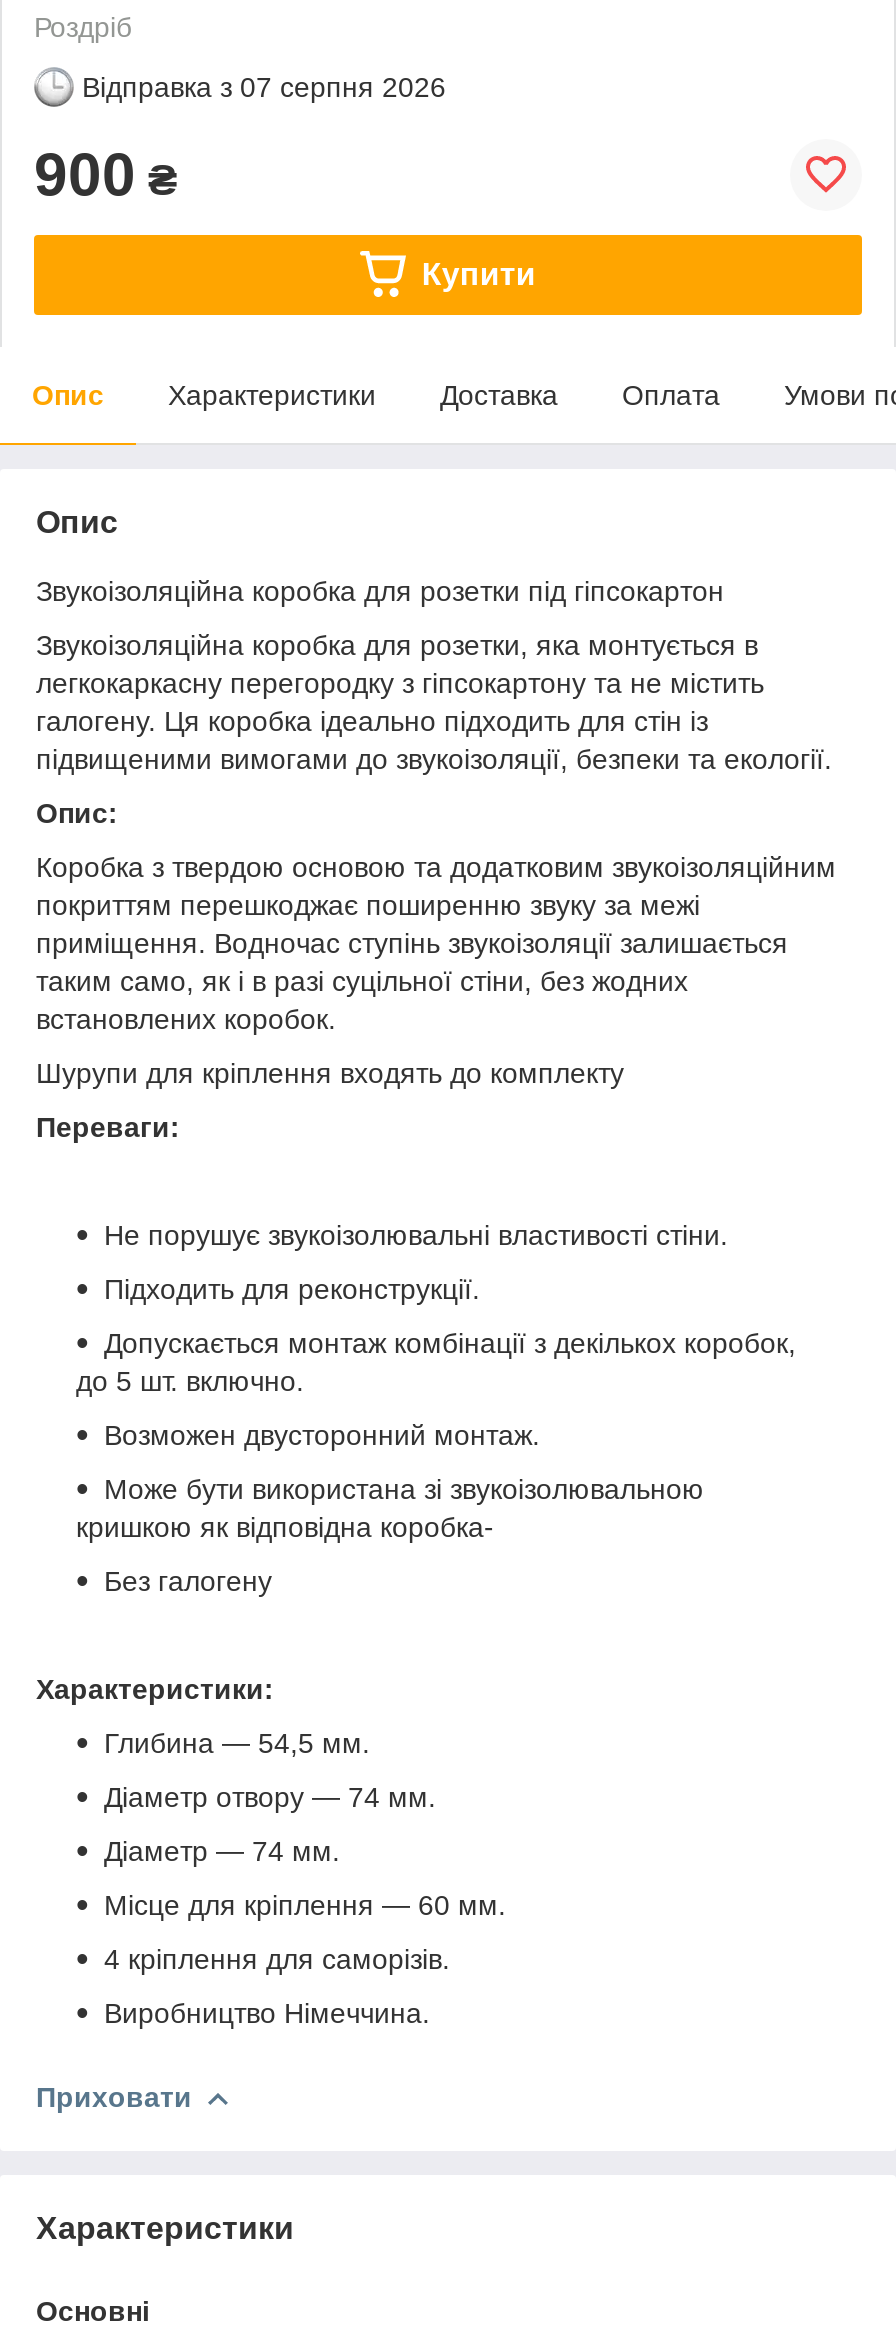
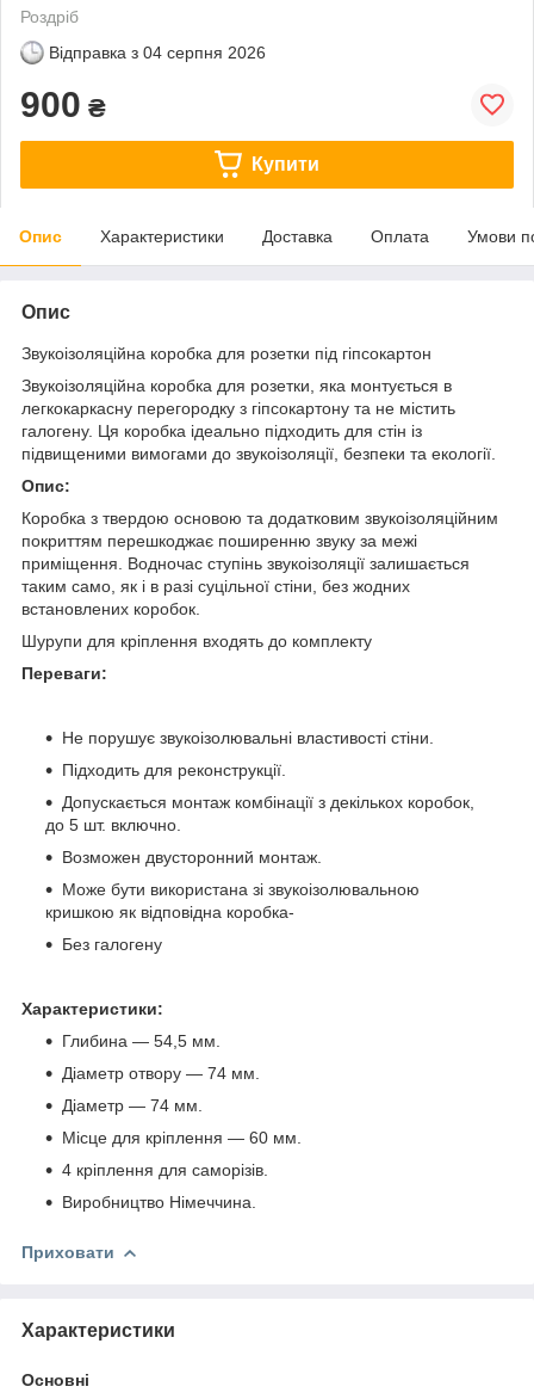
[82,71,446,103] Відправка з 07 серпня 2026 -> [49,43,266,62] Відправка з 04 серпня 2026

